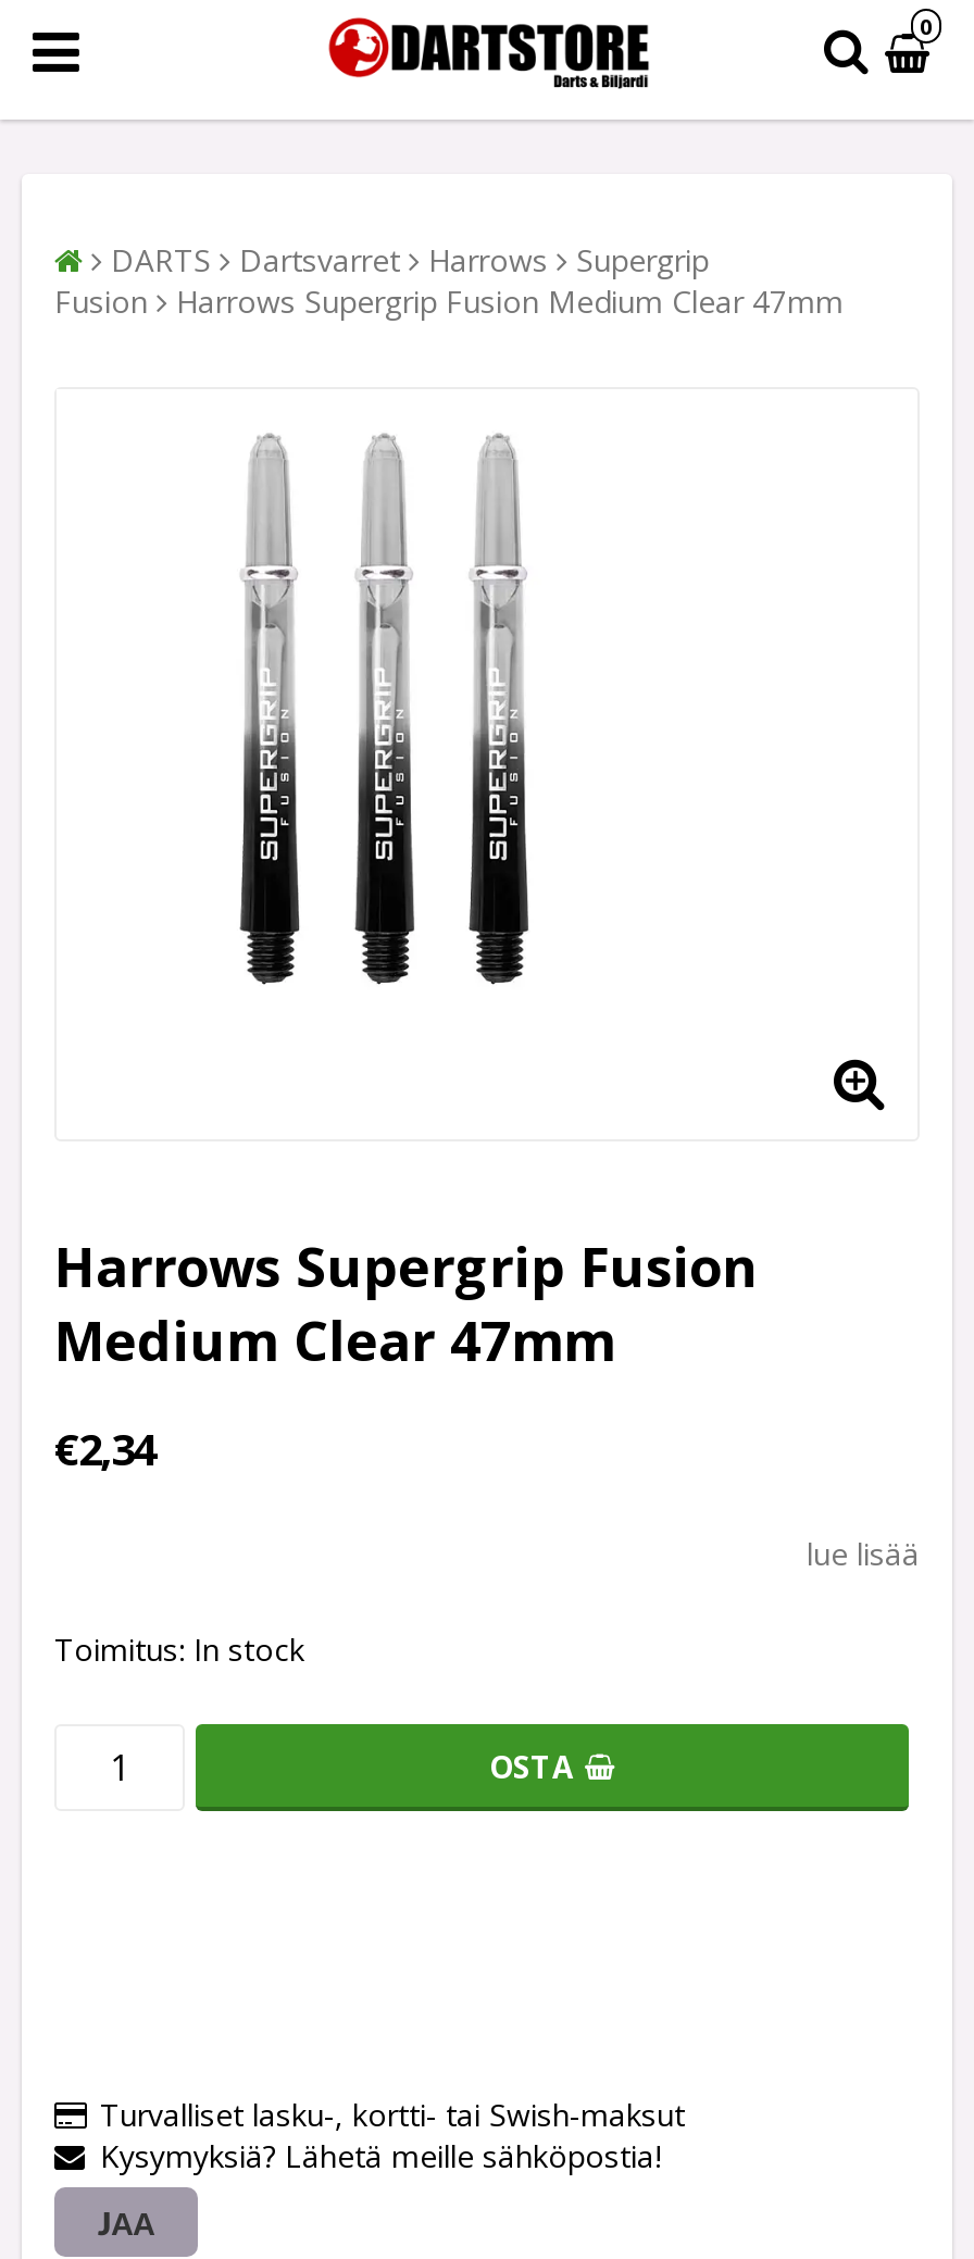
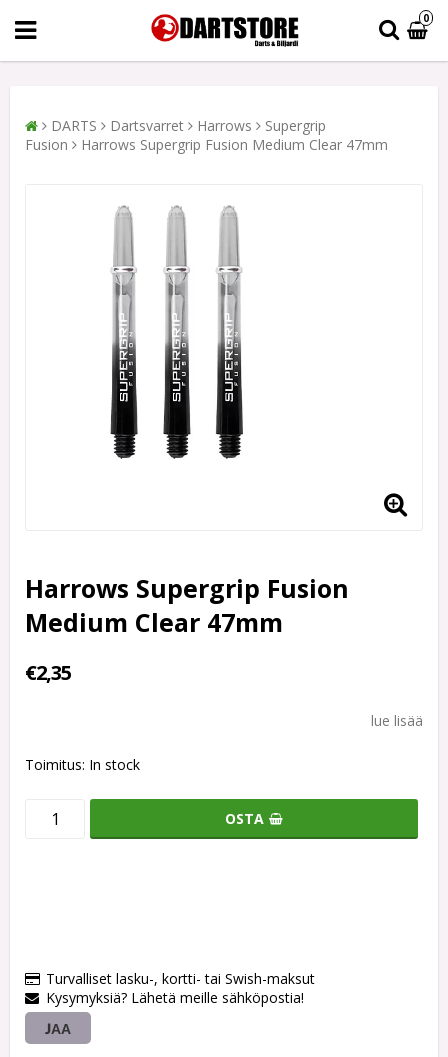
[54,1419,154,1478] €2,34 -> [25,659,71,686] €2,35

